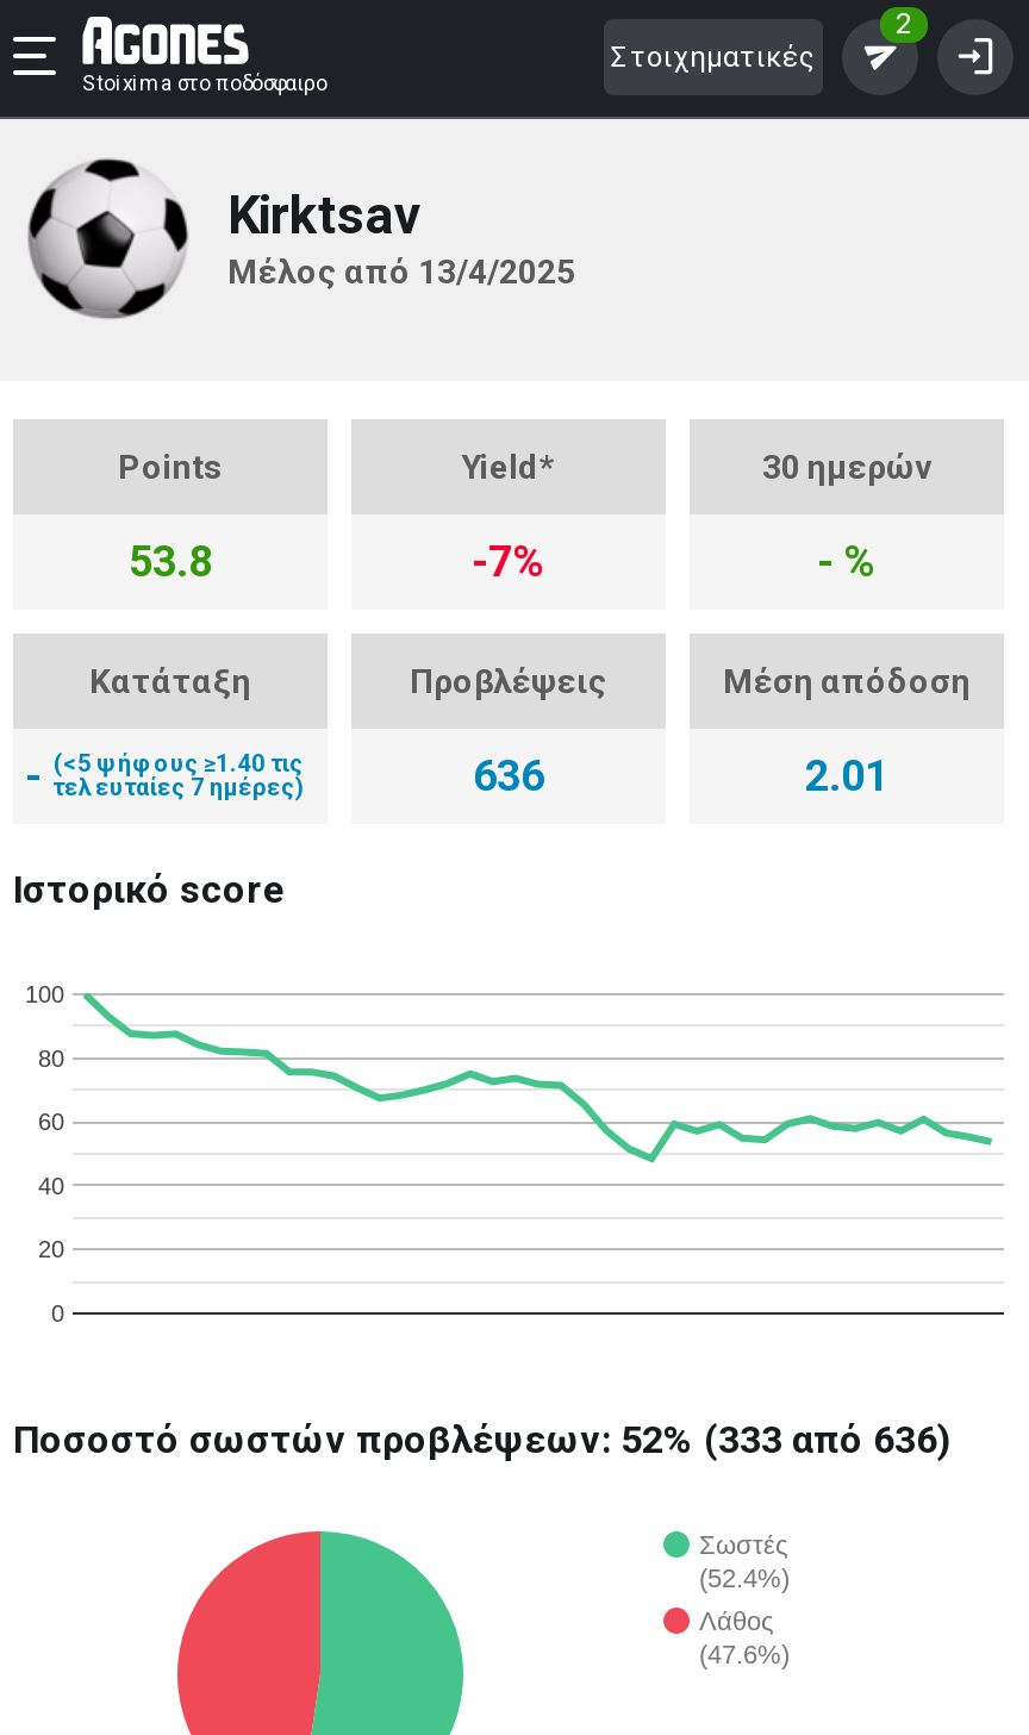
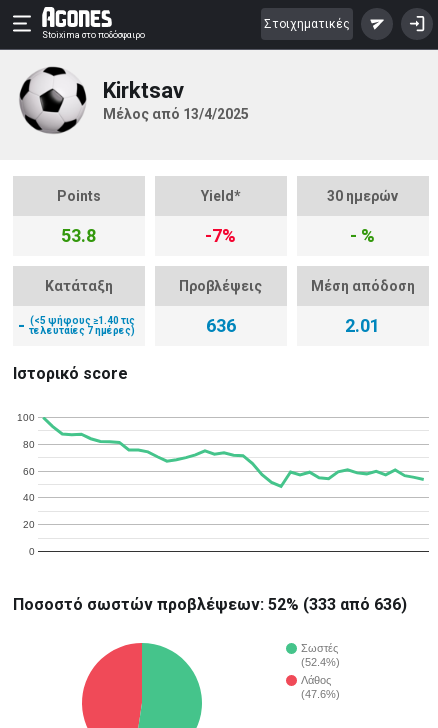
[896,6,912,39] 2 -> none

